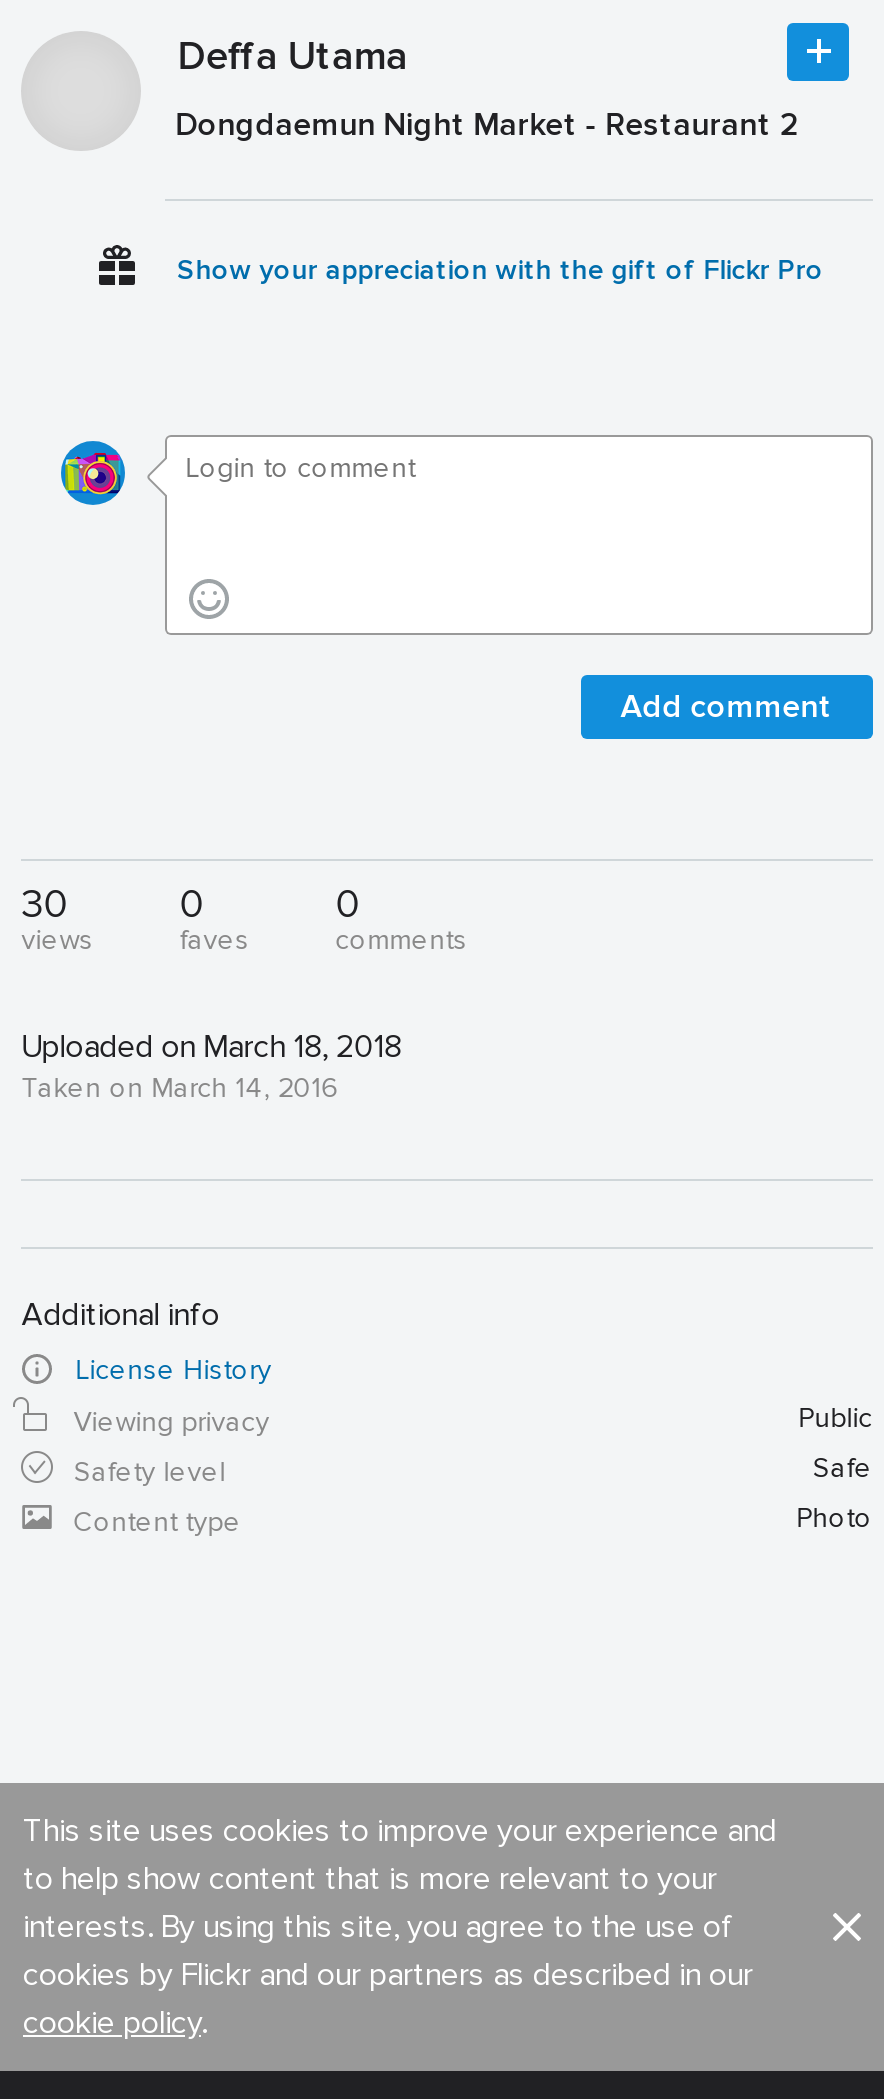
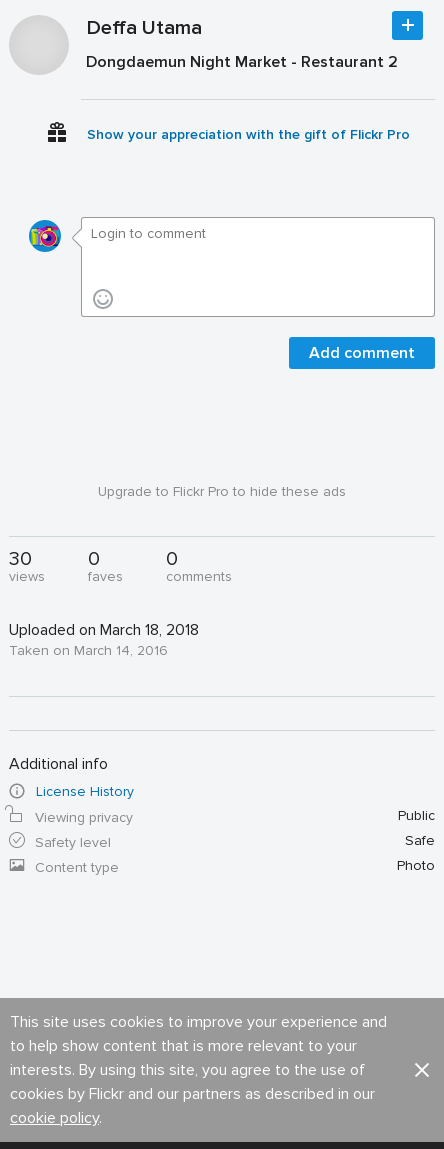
none -> [98,483,346,500] Upgrade to Flickr Pro to hide these ads

